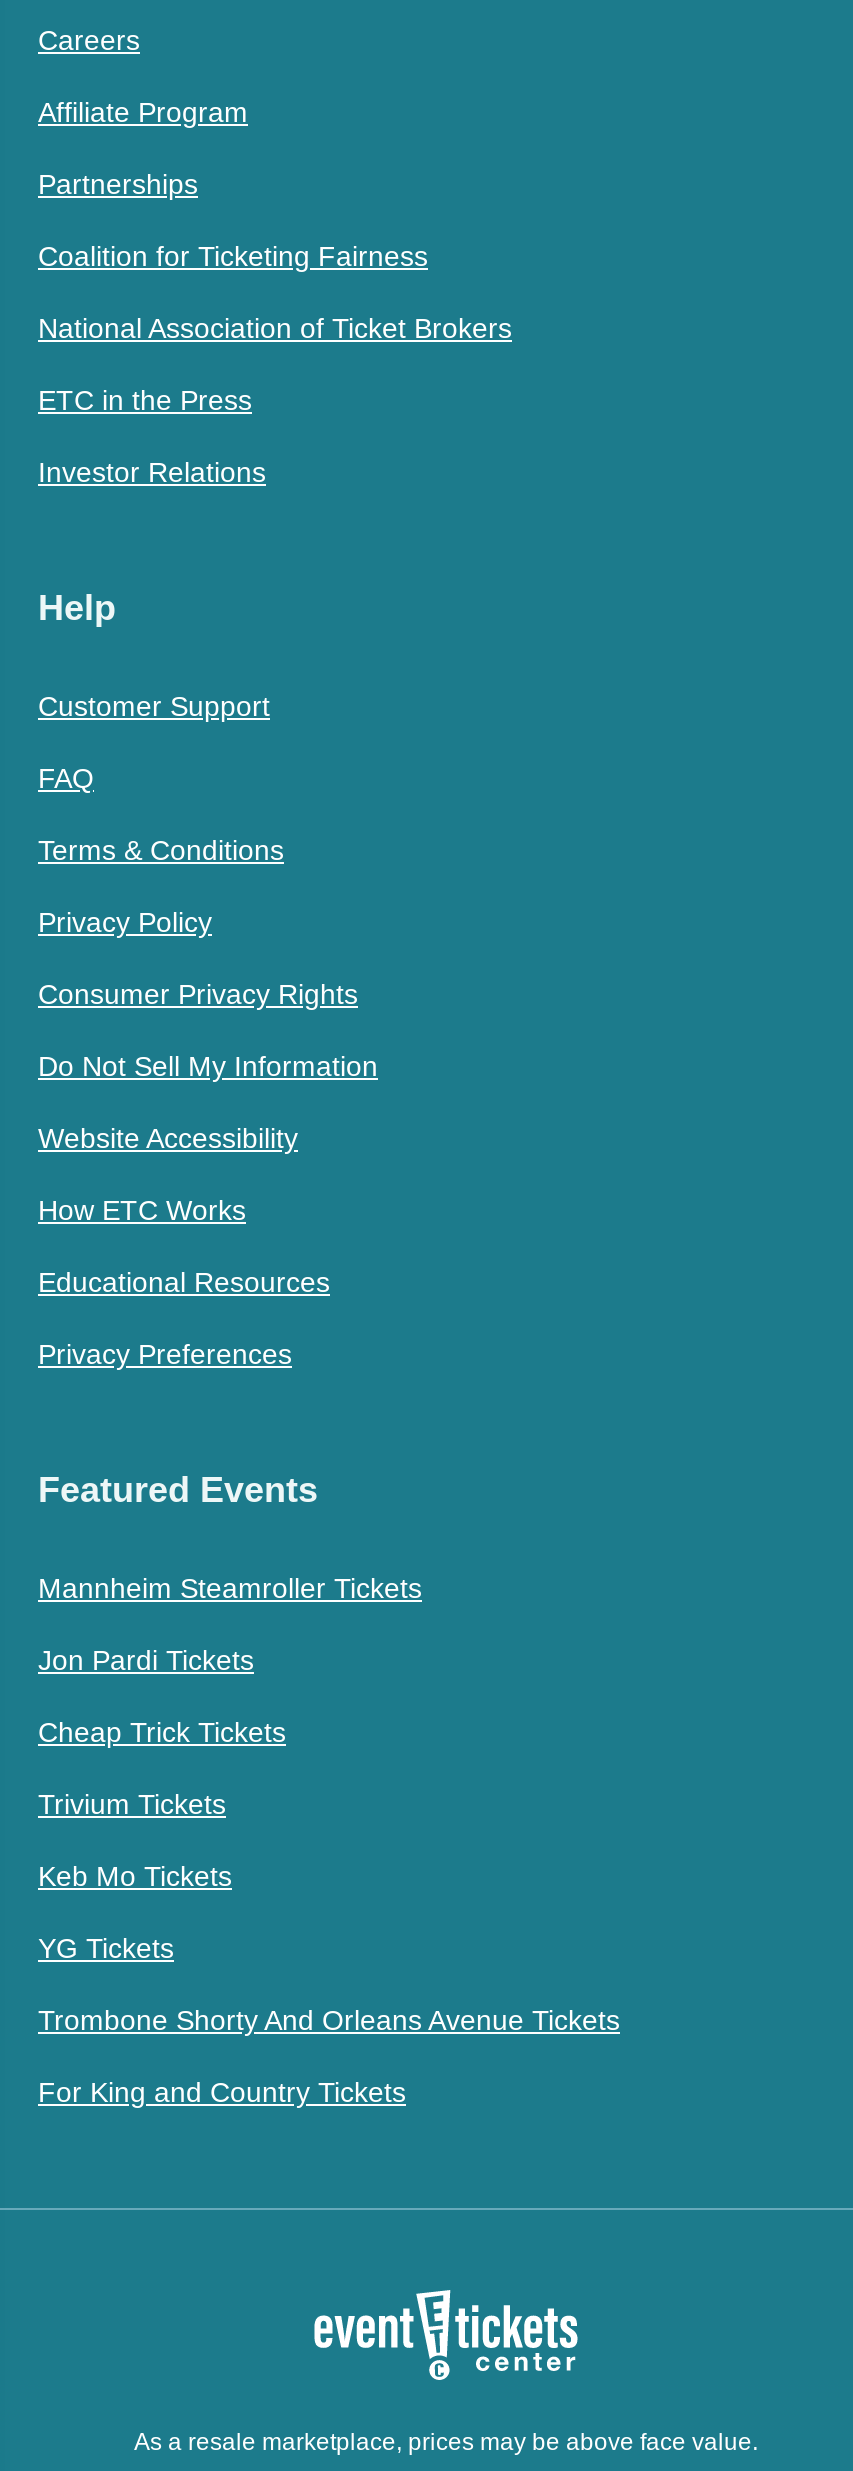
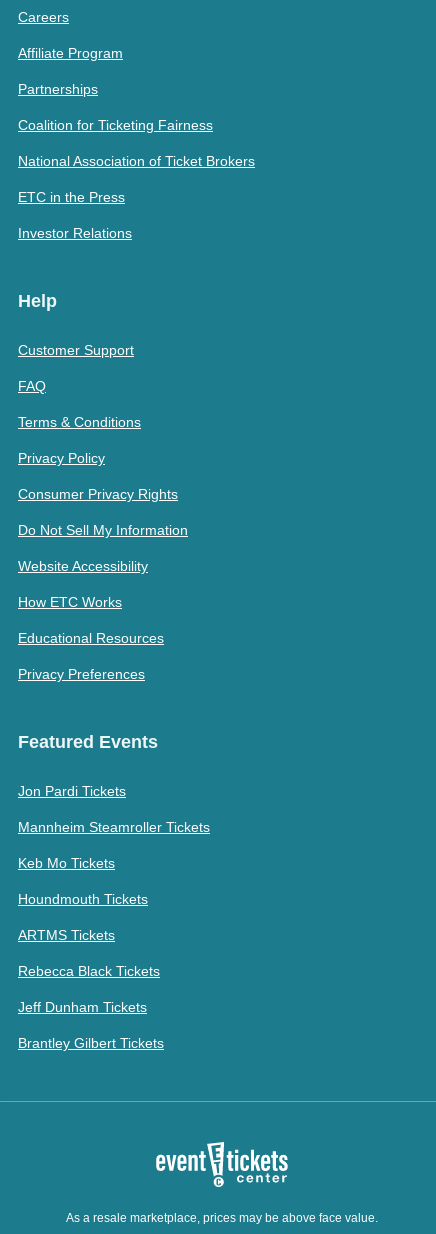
moved [38,1571,422,1603] -> [18,818,210,834]: Mannheim Steamroller Tickets
moved [38,1643,254,1675] -> [18,782,126,798]: Jon Pardi Tickets
[38,1715,286,1819] Cheap Trick Tickets | Trivium Tickets -> none
moved [38,1859,232,1891] -> [18,854,115,870]: Keb Mo Tickets
[38,1931,620,2107] YG Tickets | Trombone Shorty And Orleans Avenue Tickets | For King and Country Tickets -> [18,890,164,1050] Houndmouth Tickets | ARTMS Tickets | Rebecca Black Tickets | Jeff Dunham Tickets | Brantley Gilbert Tickets

